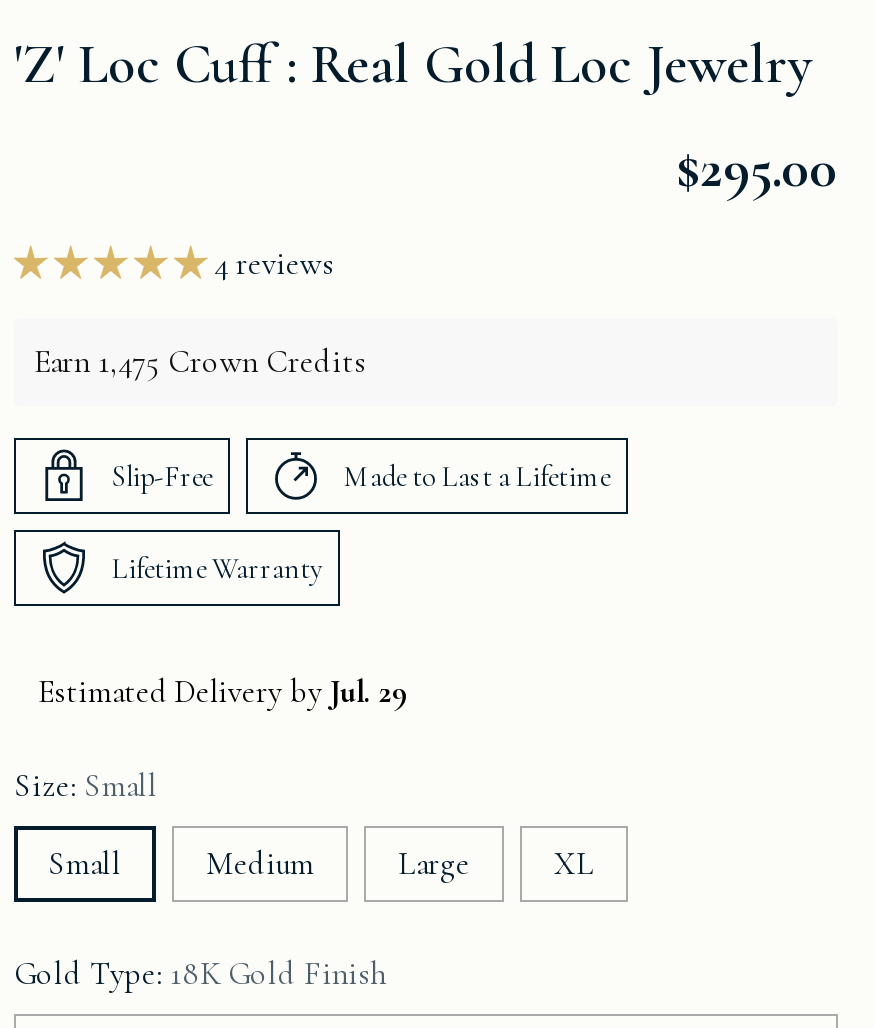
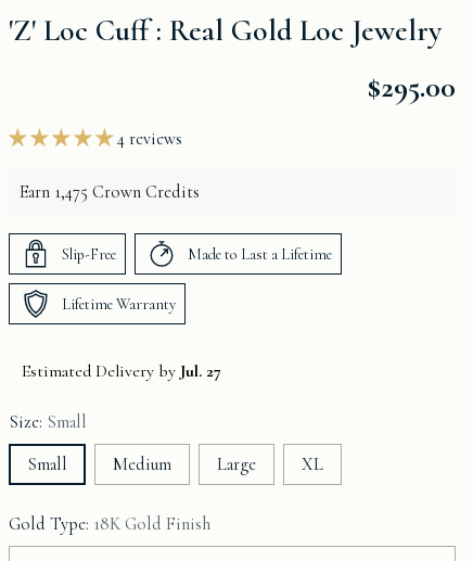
[38,672,408,712] Estimated Delivery by Jul. 29 -> [22,360,221,382] Estimated Delivery by Jul. 27

